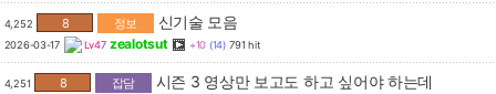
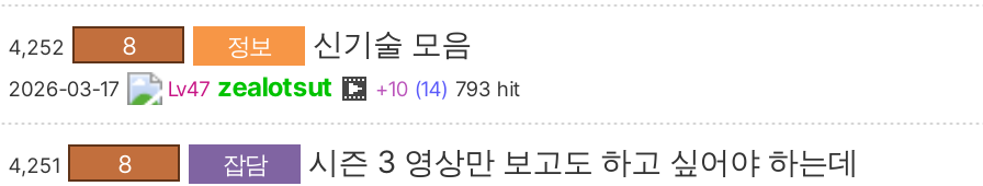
[85,36,260,52] Lv47 zealotsut +10 (14) 791 hit -> [168,70,519,103] Lv47 zealotsut +10 (14) 793 hit

